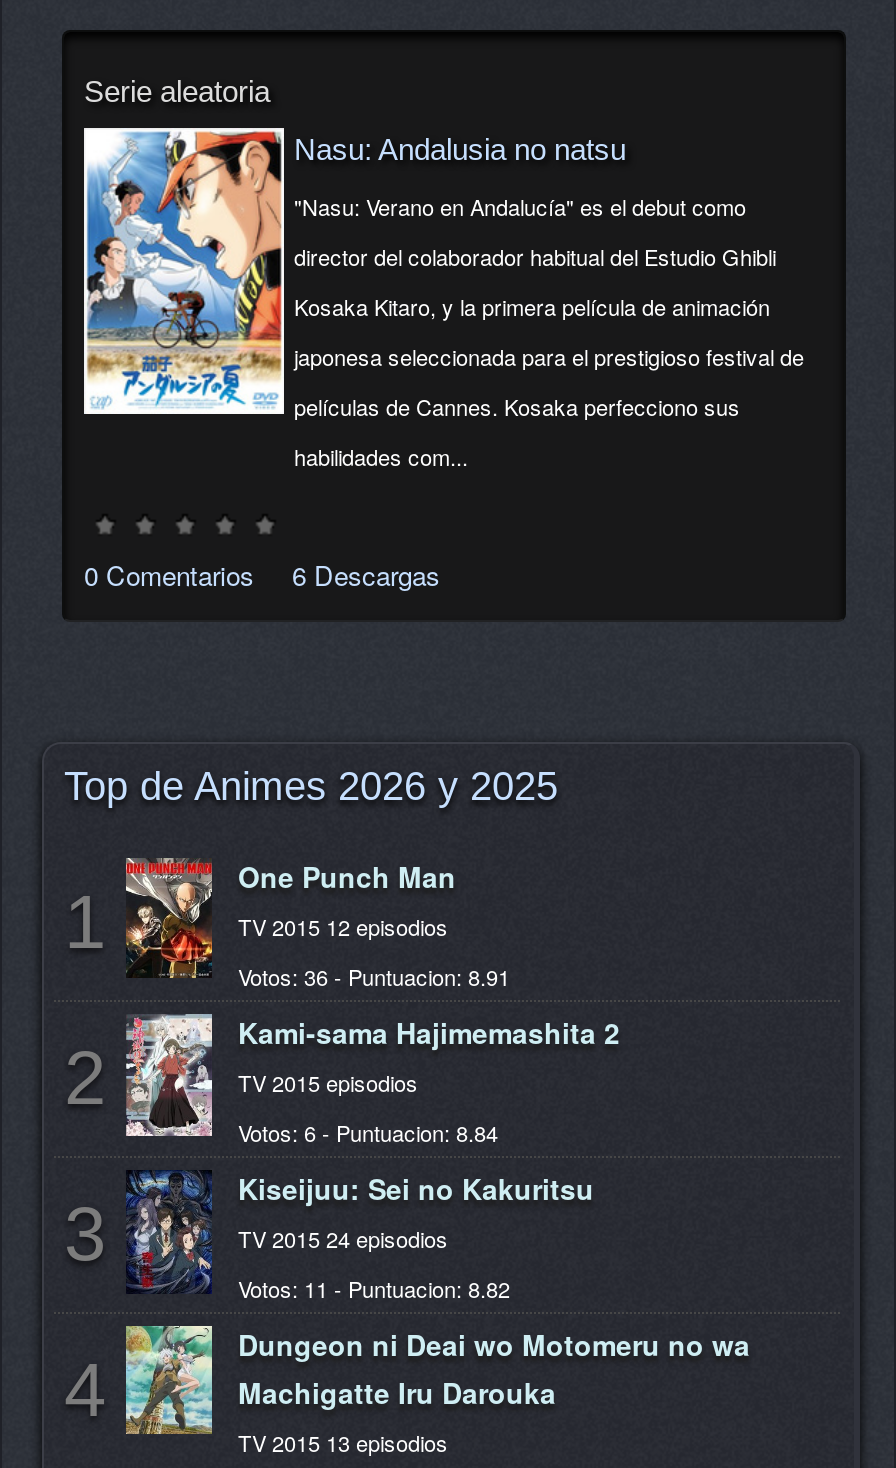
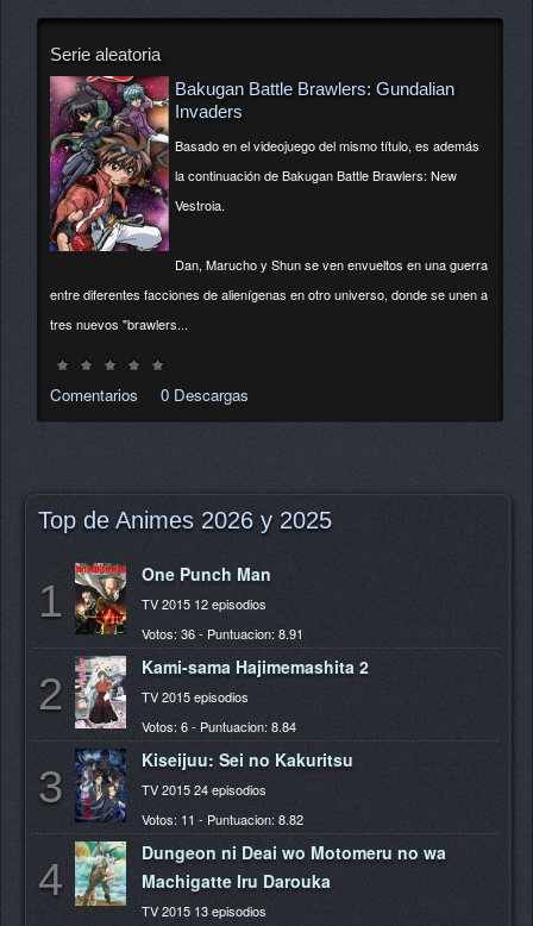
[82,126,626,376] [image] | Nasu: Andalusia no natsu -> [49,75,454,252] [image] | Bakugan Battle Brawlers: Gundalian | Invaders
[294,190,746,222] "Nasu: Verano en Andalucía" es el debut como -> [175,136,479,155] Basado en el videojuego del mismo título, es además
[294,240,776,272] director del colaborador habitual del Estudio Ghibli -> [175,166,457,185] la continuación de Bakugan Battle Brawlers: New
[294,290,770,322] Kosaka Kitaro, y la primera película de animación -> [175,195,225,214] Vestroia.
[294,340,804,372] japonesa seleccionada para el prestigioso festival de -> [175,255,488,274] Dan, Marucho y Shun se ven envueltos en una guerra
[294,390,740,422] películas de Cannes. Kosaka perfecciono sus -> [50,285,488,304] entre diferentes facciones de alienígenas en otro universo, donde se unen a
[294,440,468,472] habilidades com... -> [50,314,188,333] tres nuevos "brawlers...
[84,556,440,594] 0 Comentarios | 6 Descargas -> [50,383,249,406] Comentarios | 0 Descargas

